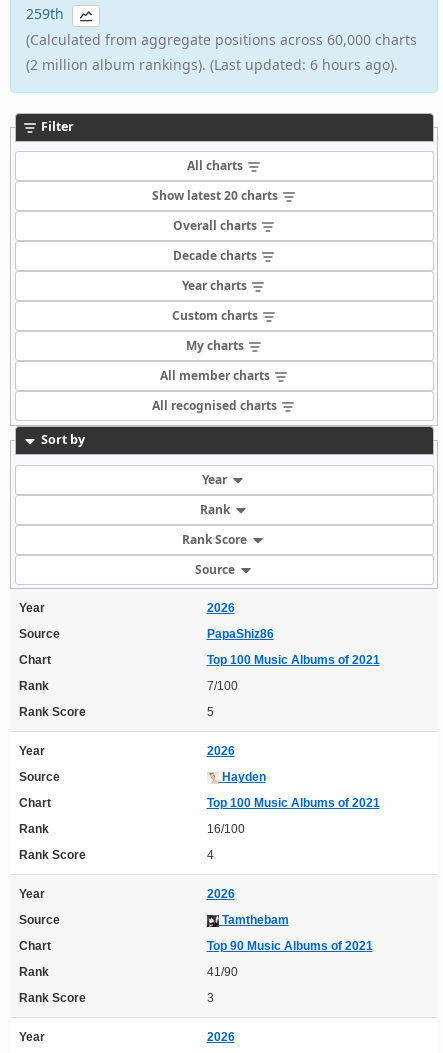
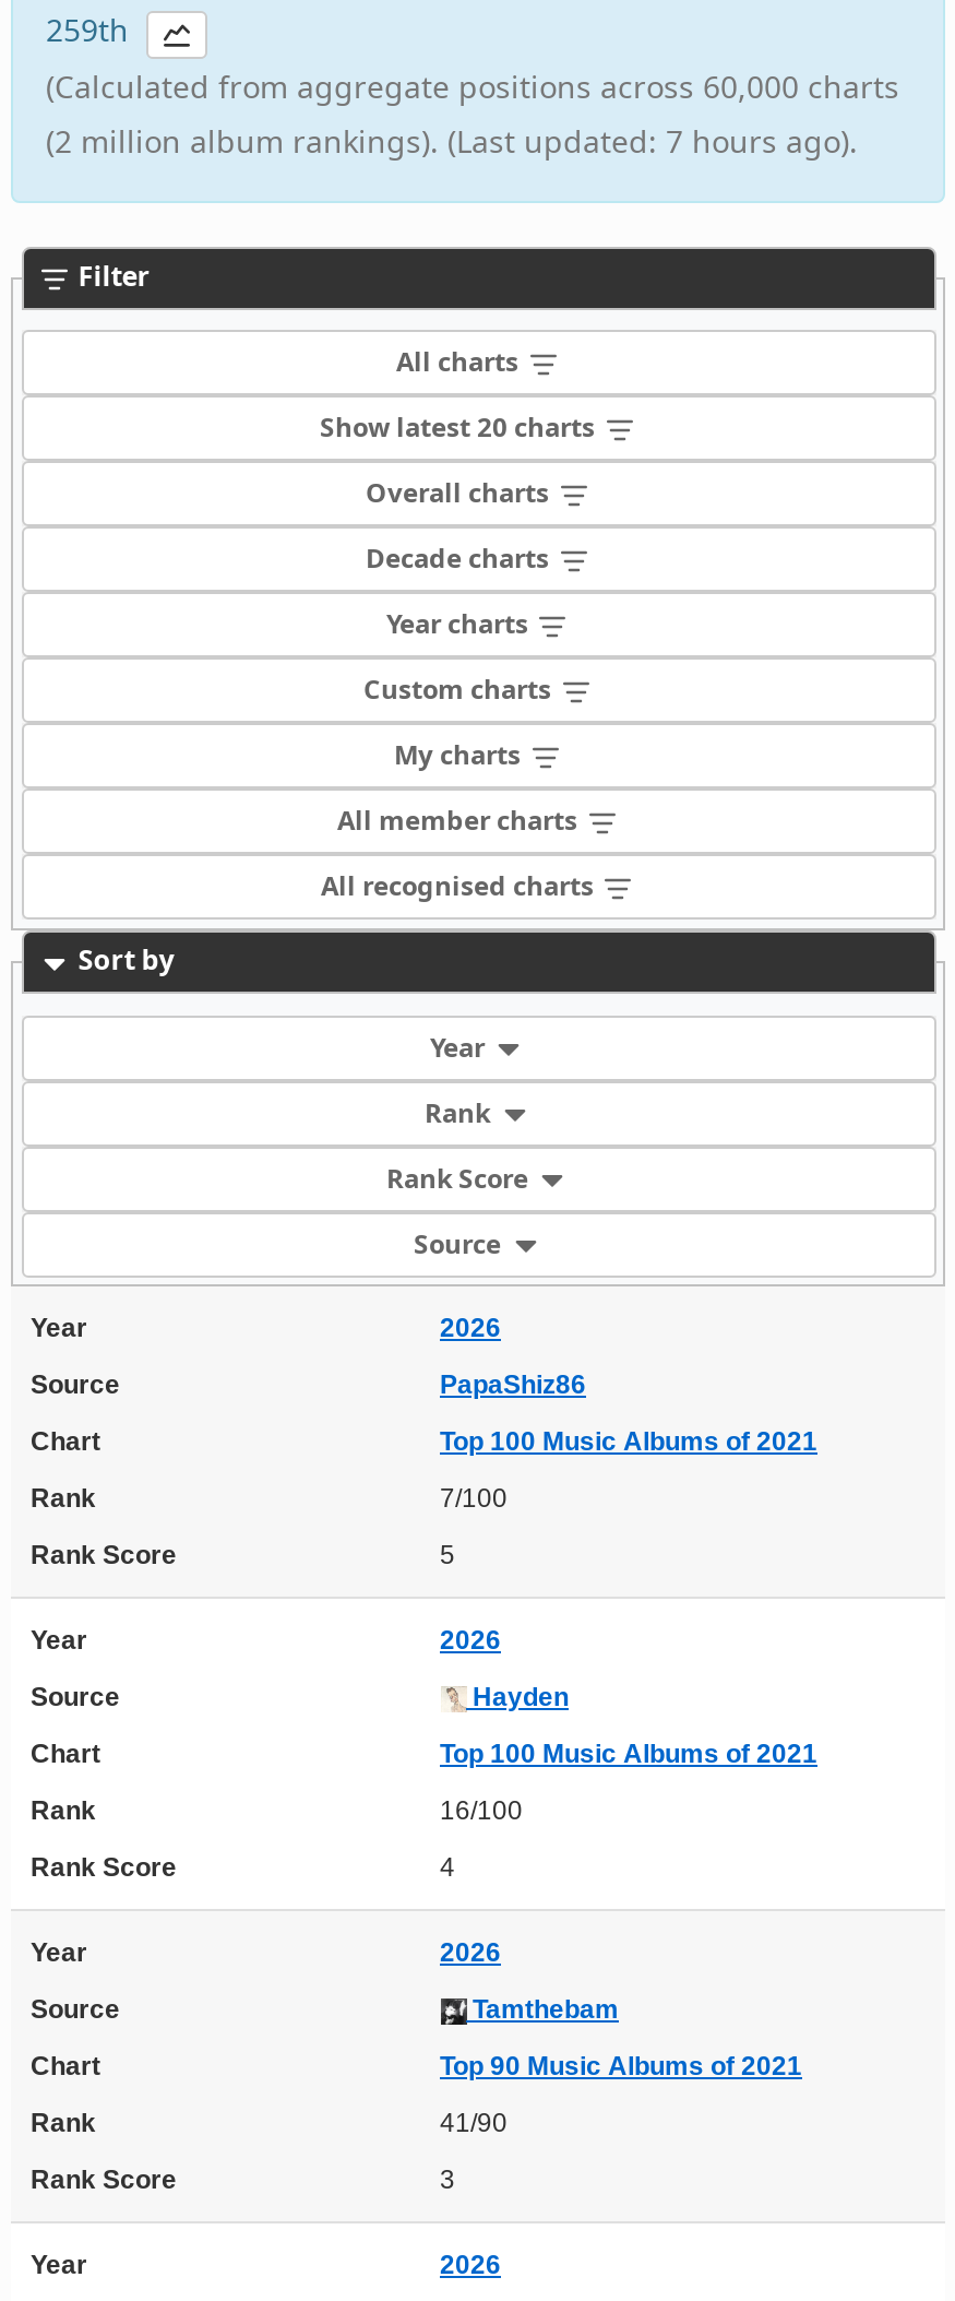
[26,54,398,73] (2 million album rankings). (Last updated: 6 hours ago). -> [46,119,858,161] (2 million album rankings). (Last updated: 7 hours ago).

